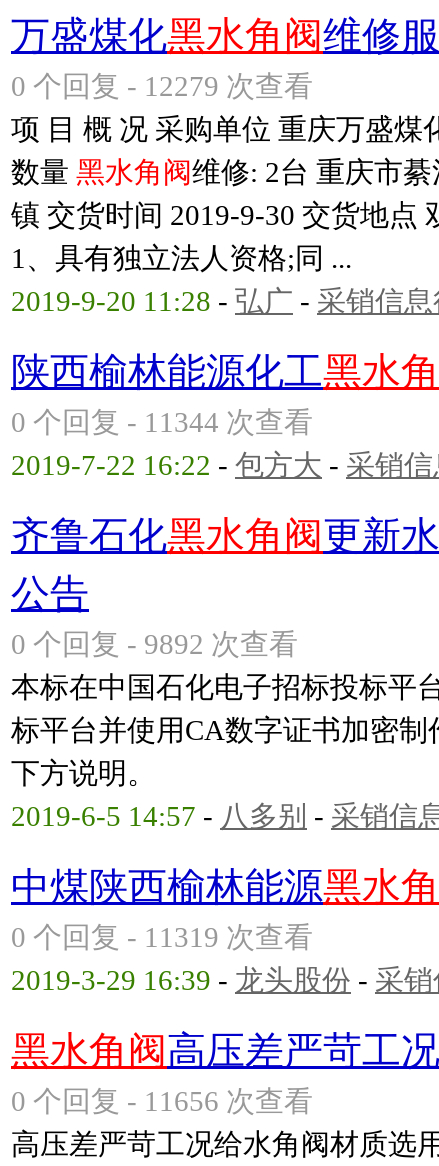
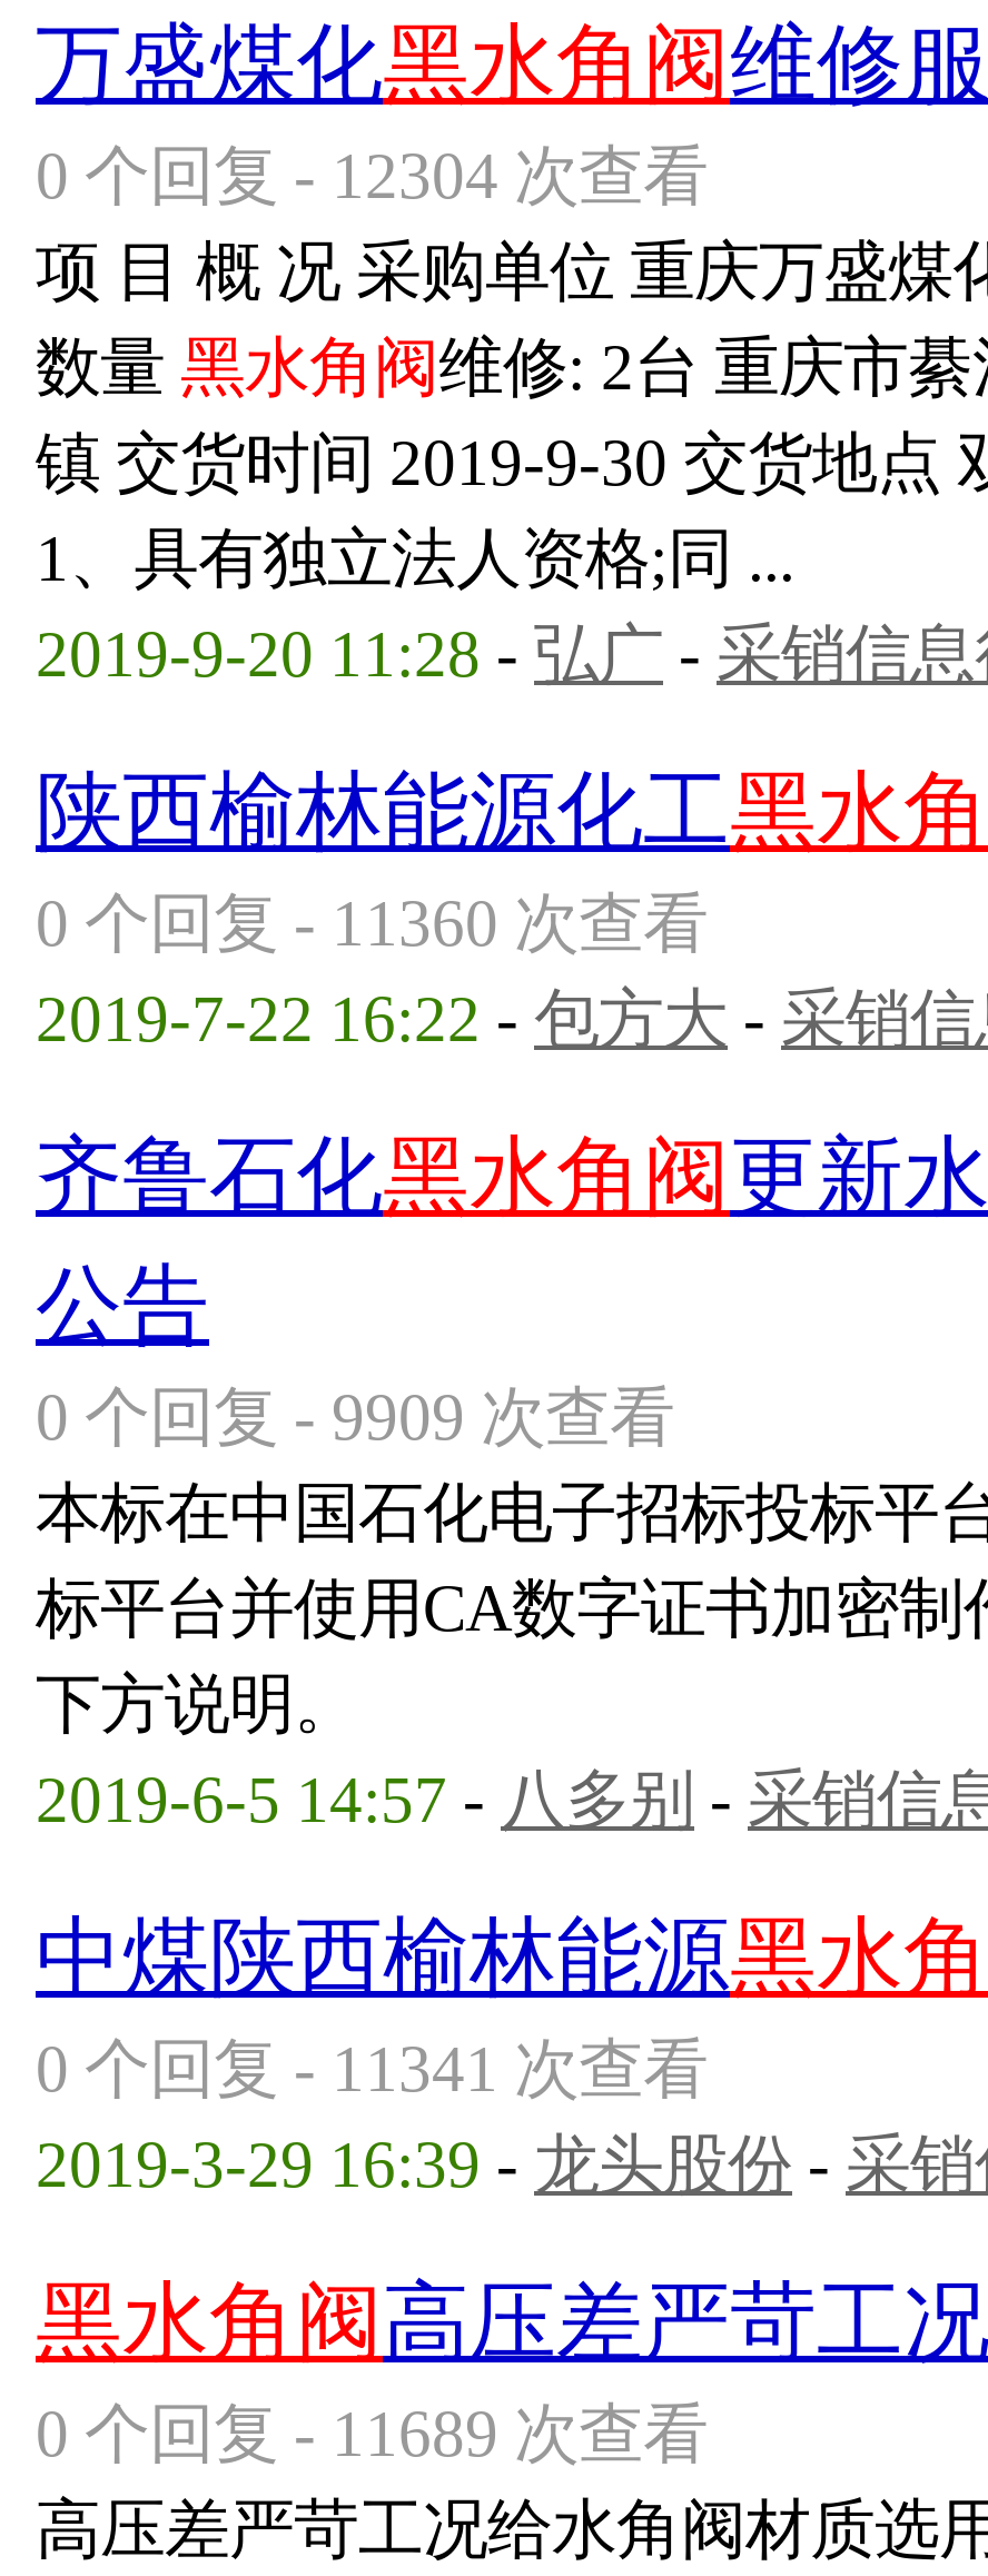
[11,70,313,102] 0 个回复 - 12279 次查看 -> [36,140,708,211] 0 个回复 - 12304 次查看
[11,406,313,438] 0 个回复 - 11344 次查看 -> [36,888,708,959] 0 个回复 - 11360 次查看
[11,628,298,660] 0 个回复 - 9892 次查看 -> [36,1381,674,1453] 0 个回复 - 9909 次查看
[11,921,313,953] 0 个回复 - 11319 次查看 -> [36,2033,708,2104] 0 个回复 - 11341 次查看
[11,1085,313,1117] 0 个回复 - 11656 次查看 -> [36,2398,708,2469] 0 个回复 - 11689 次查看

